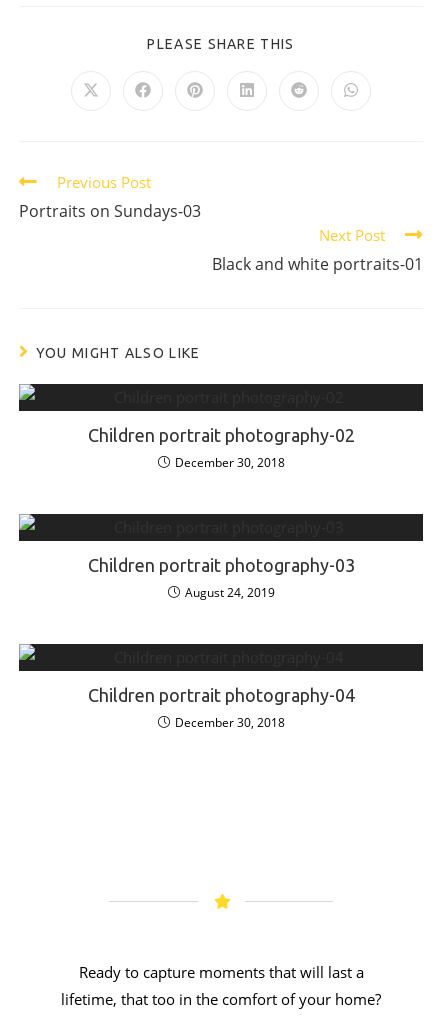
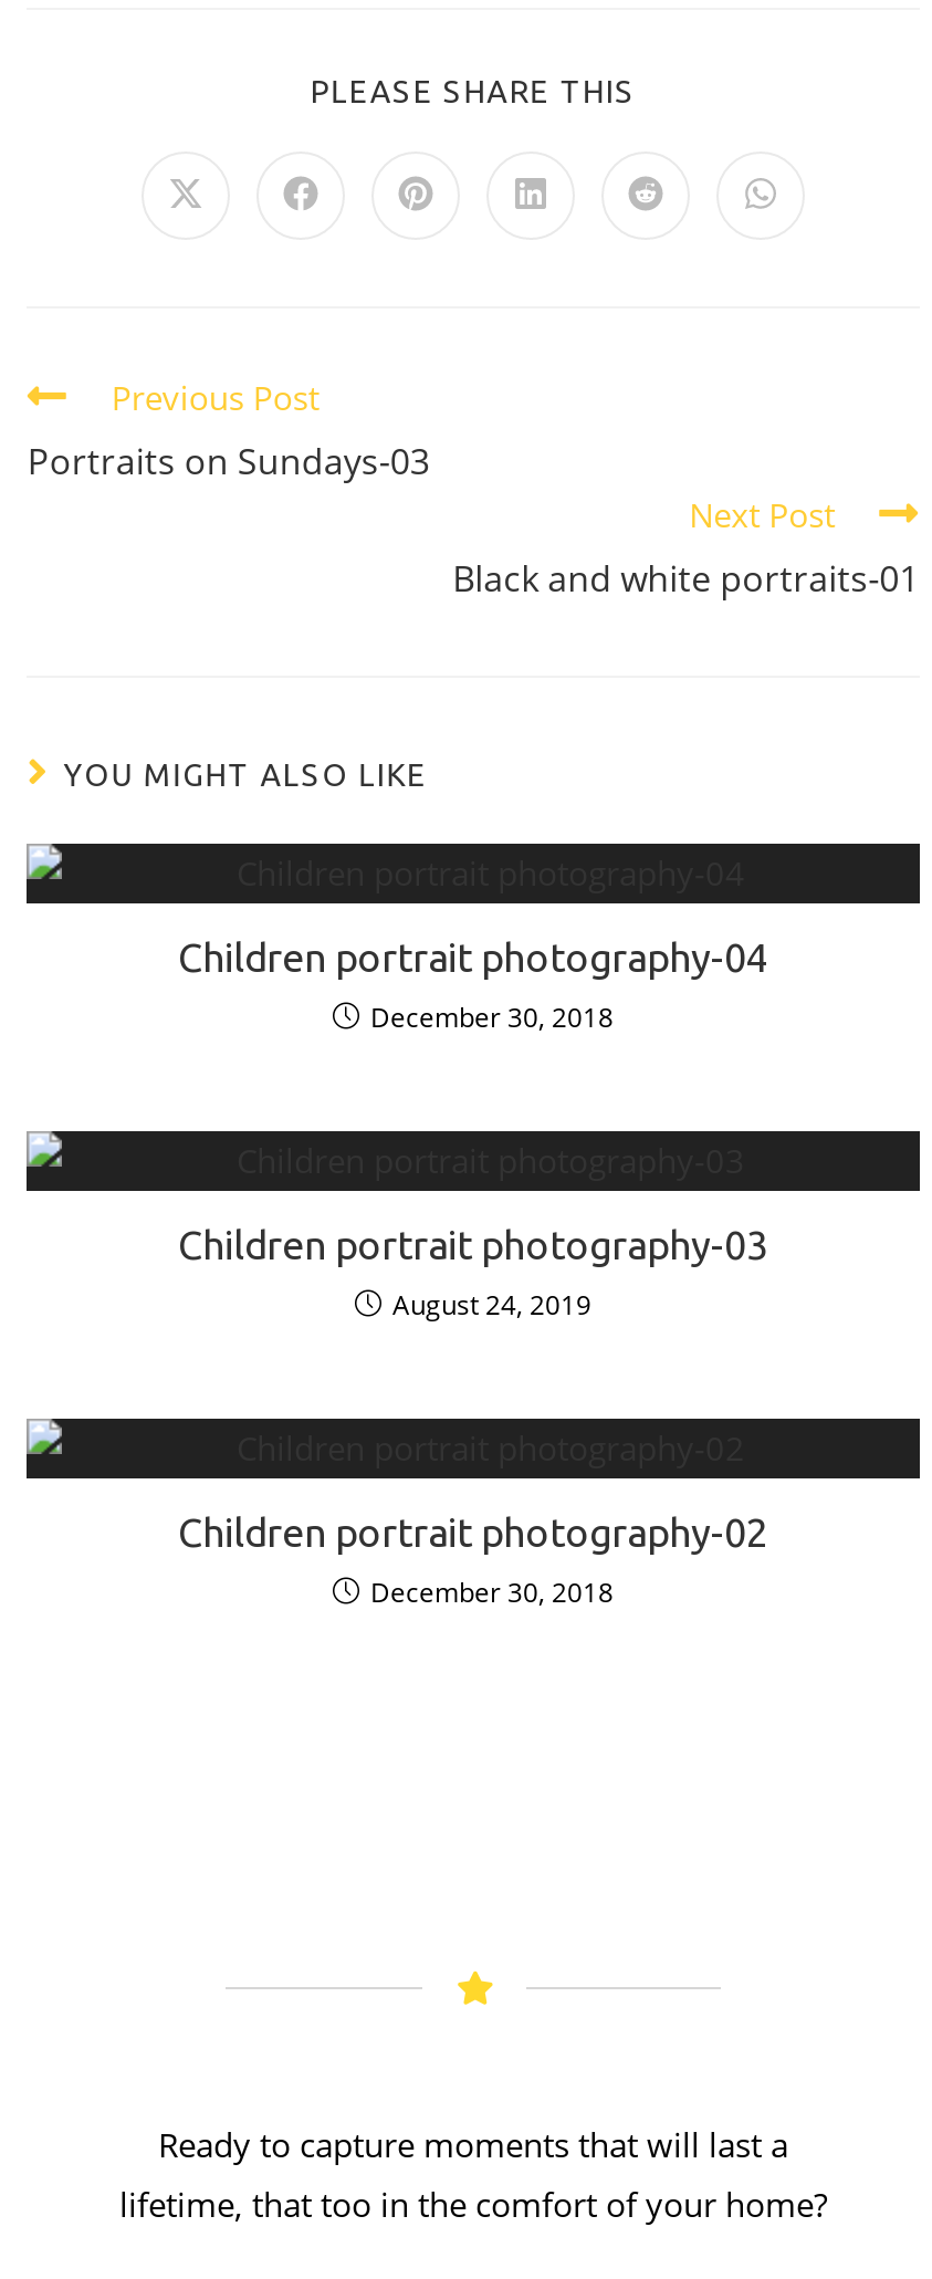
moved [87,425,354,445] -> [178,1508,768,1553]: Children portrait photography-02
moved [87,685,354,705] -> [178,933,768,978]: Children portrait photography-04

